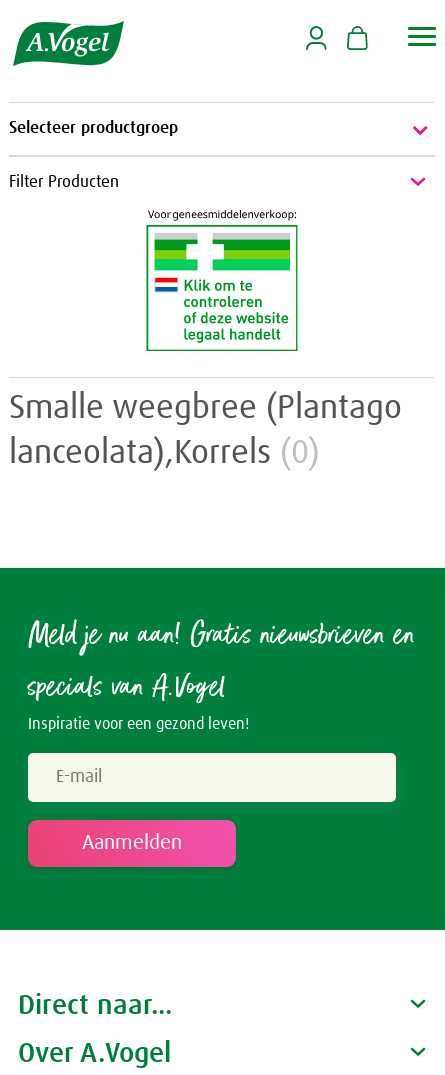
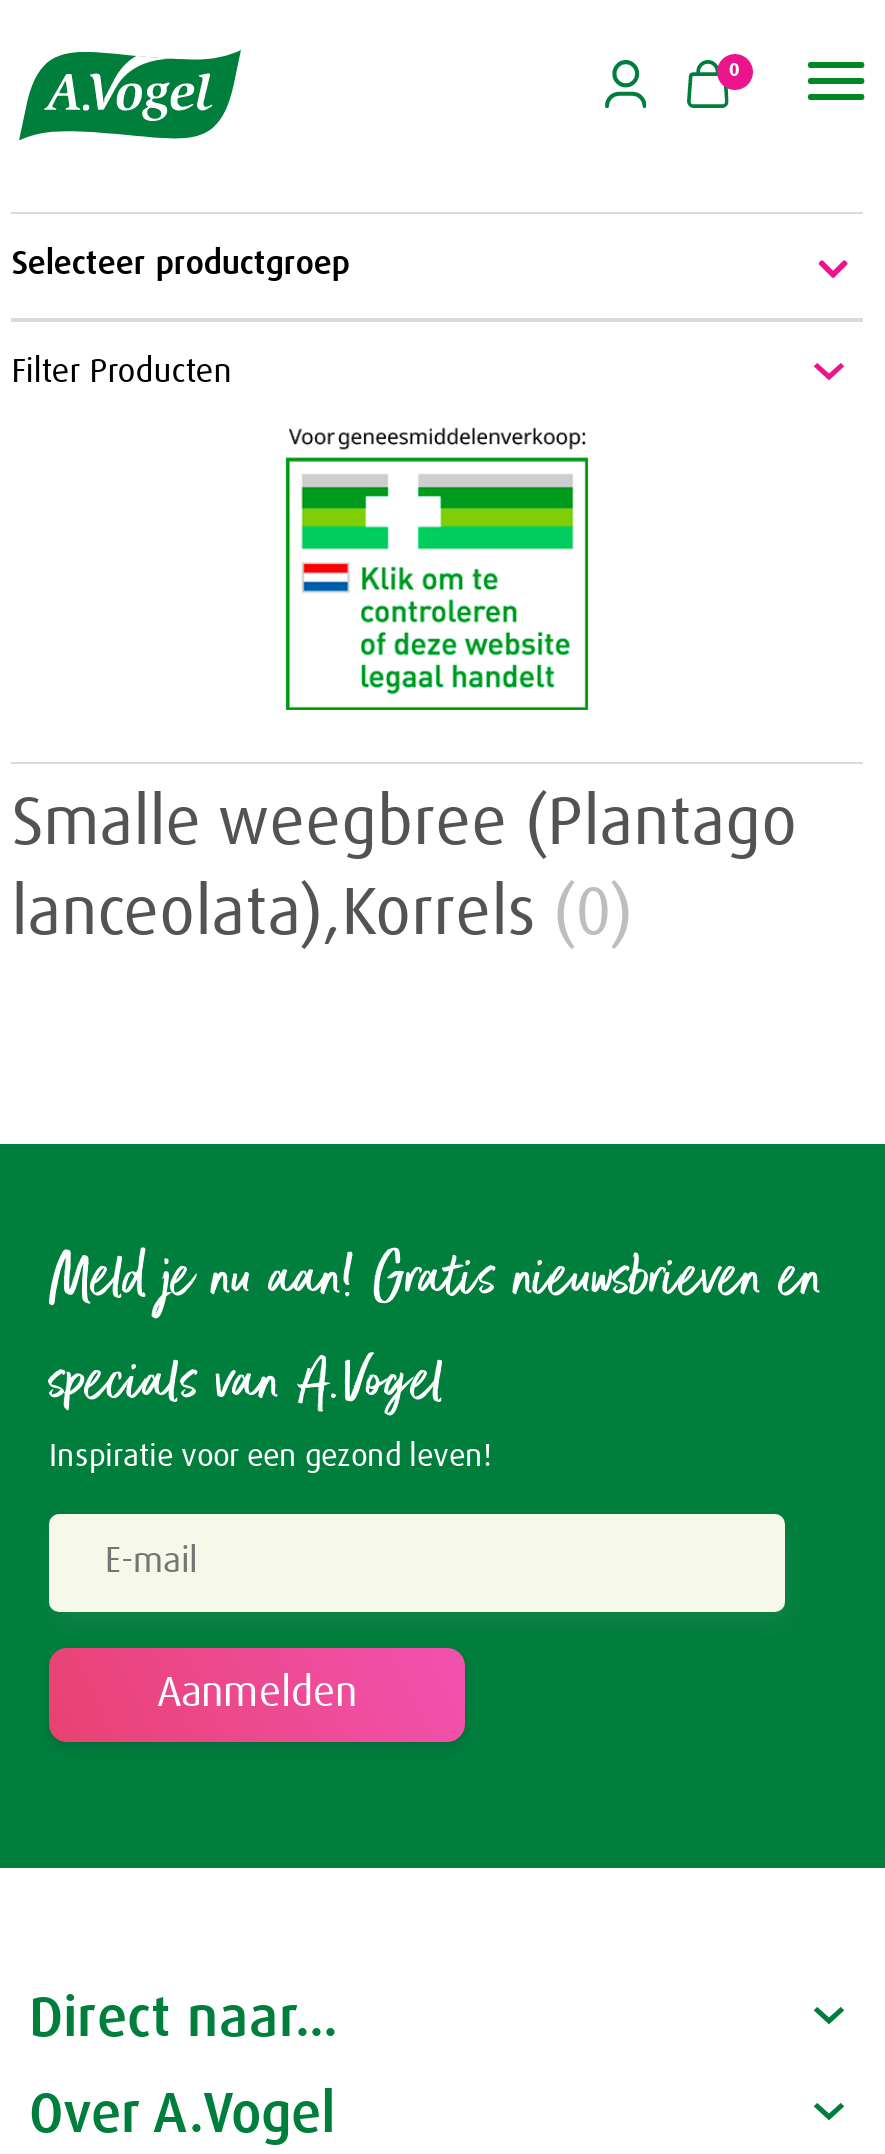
none -> [729,60,741,80] 0

